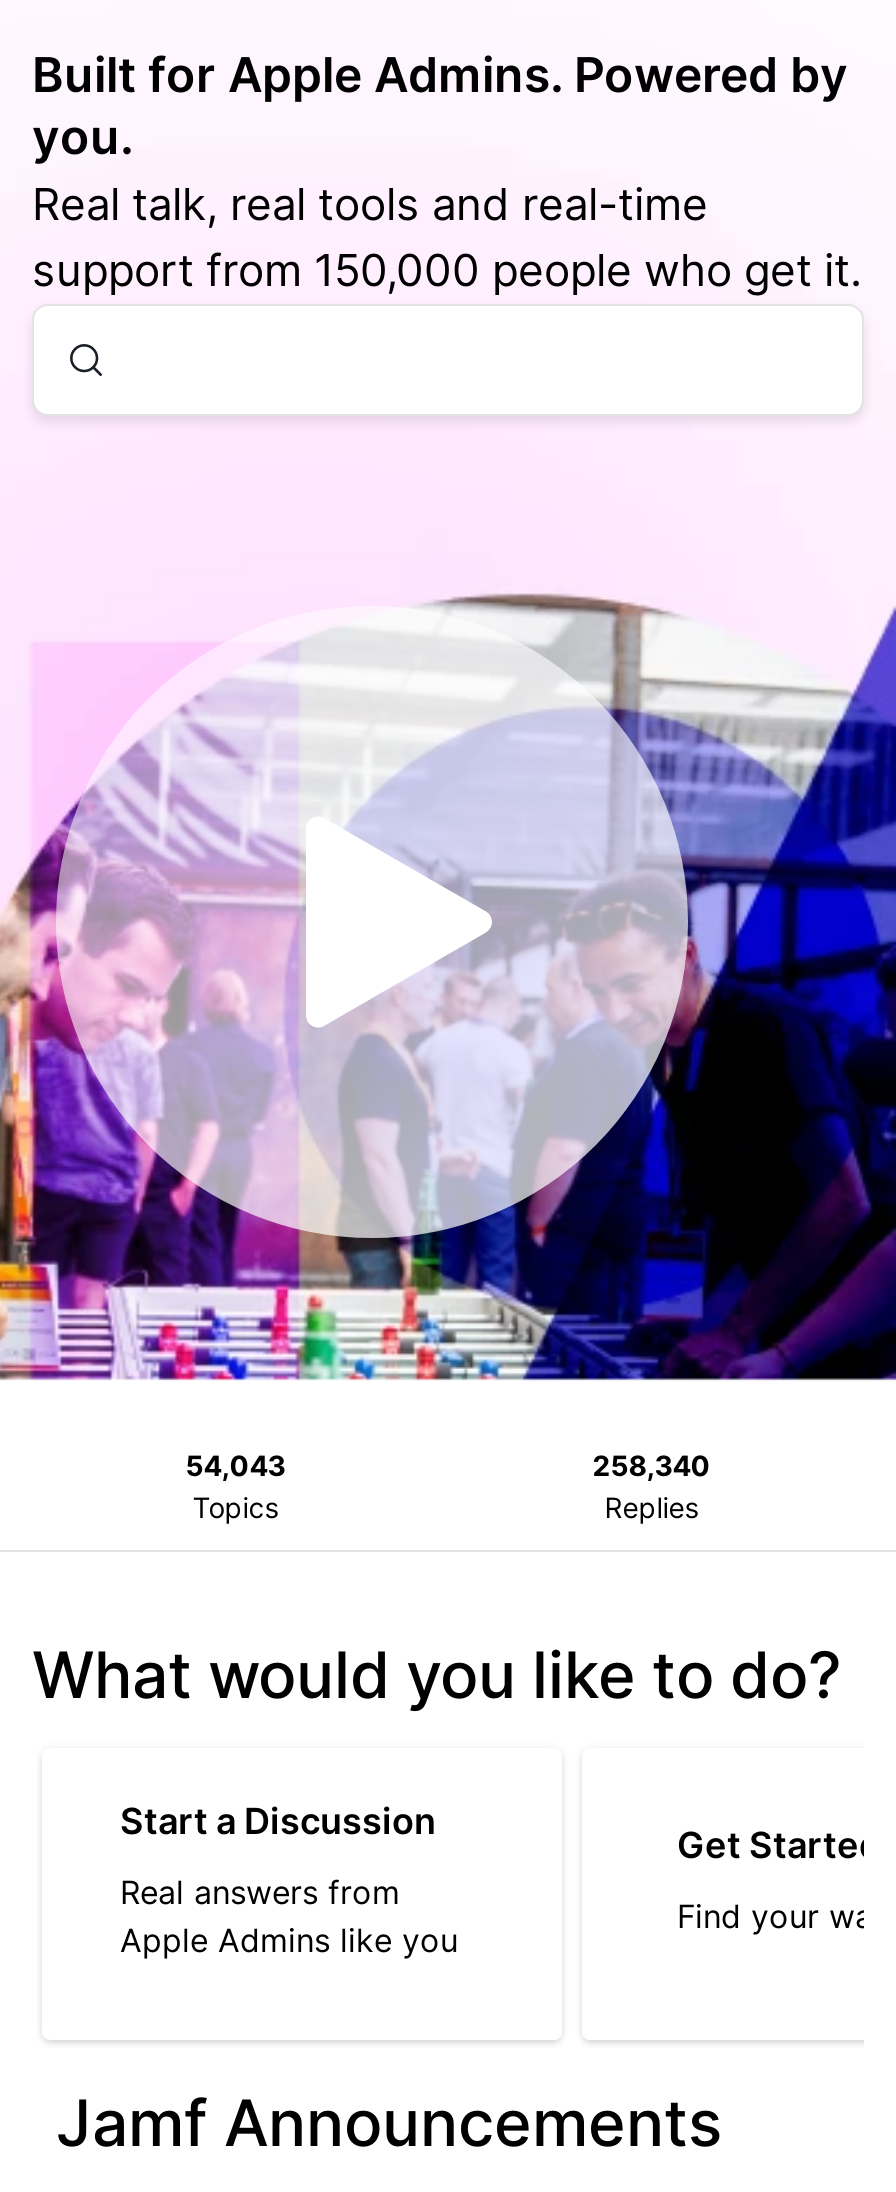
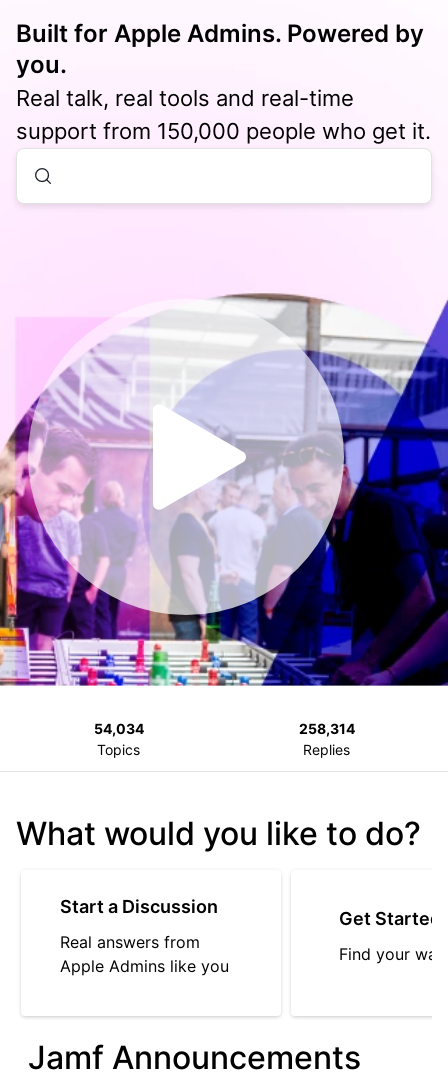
[186,1448,286,1482] 54,043 -> [93,720,143,737] 54,034
[592,1448,710,1482] 258,340 -> [298,720,354,737] 258,314

